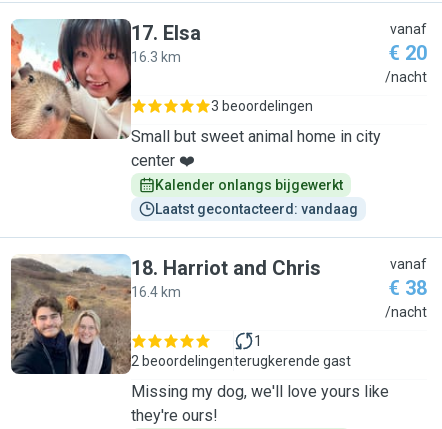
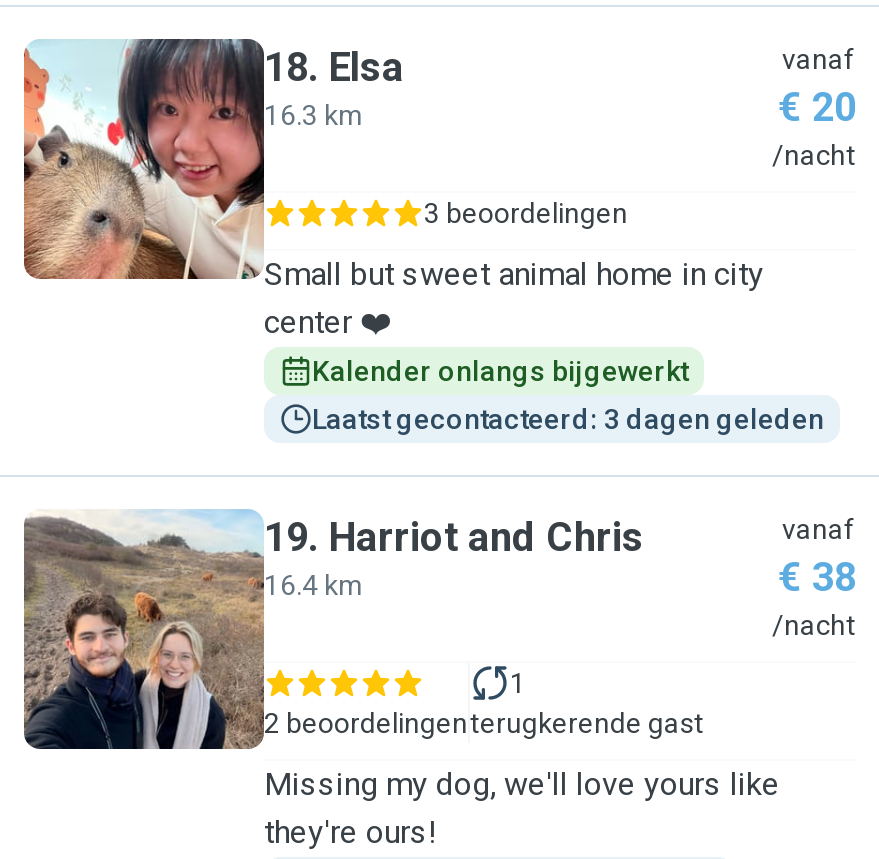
[131,21,201,45] 17. Elsa -> [264,43,404,91] 18. Elsa
[155,201,358,217] Laatst gecontacteerd: vandaag -> [312,403,824,435] Laatst gecontacteerd: 3 dagen geleden
[131,256,321,280] 18. Harriot and Chris -> [264,513,644,561] 19. Harriot and Chris

